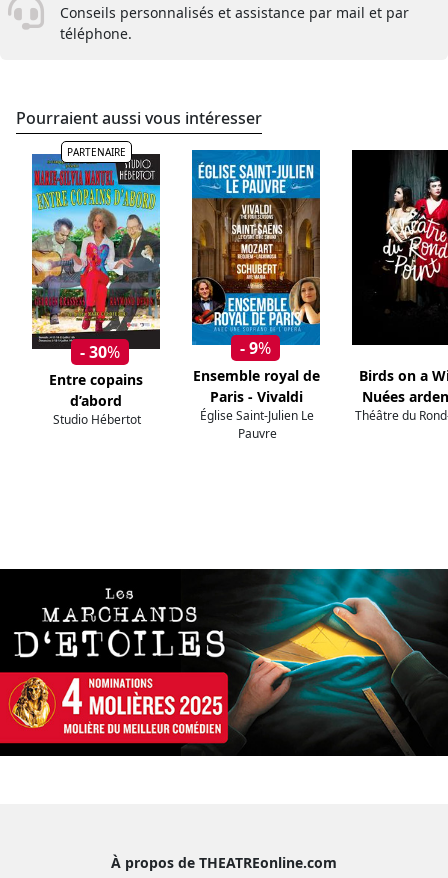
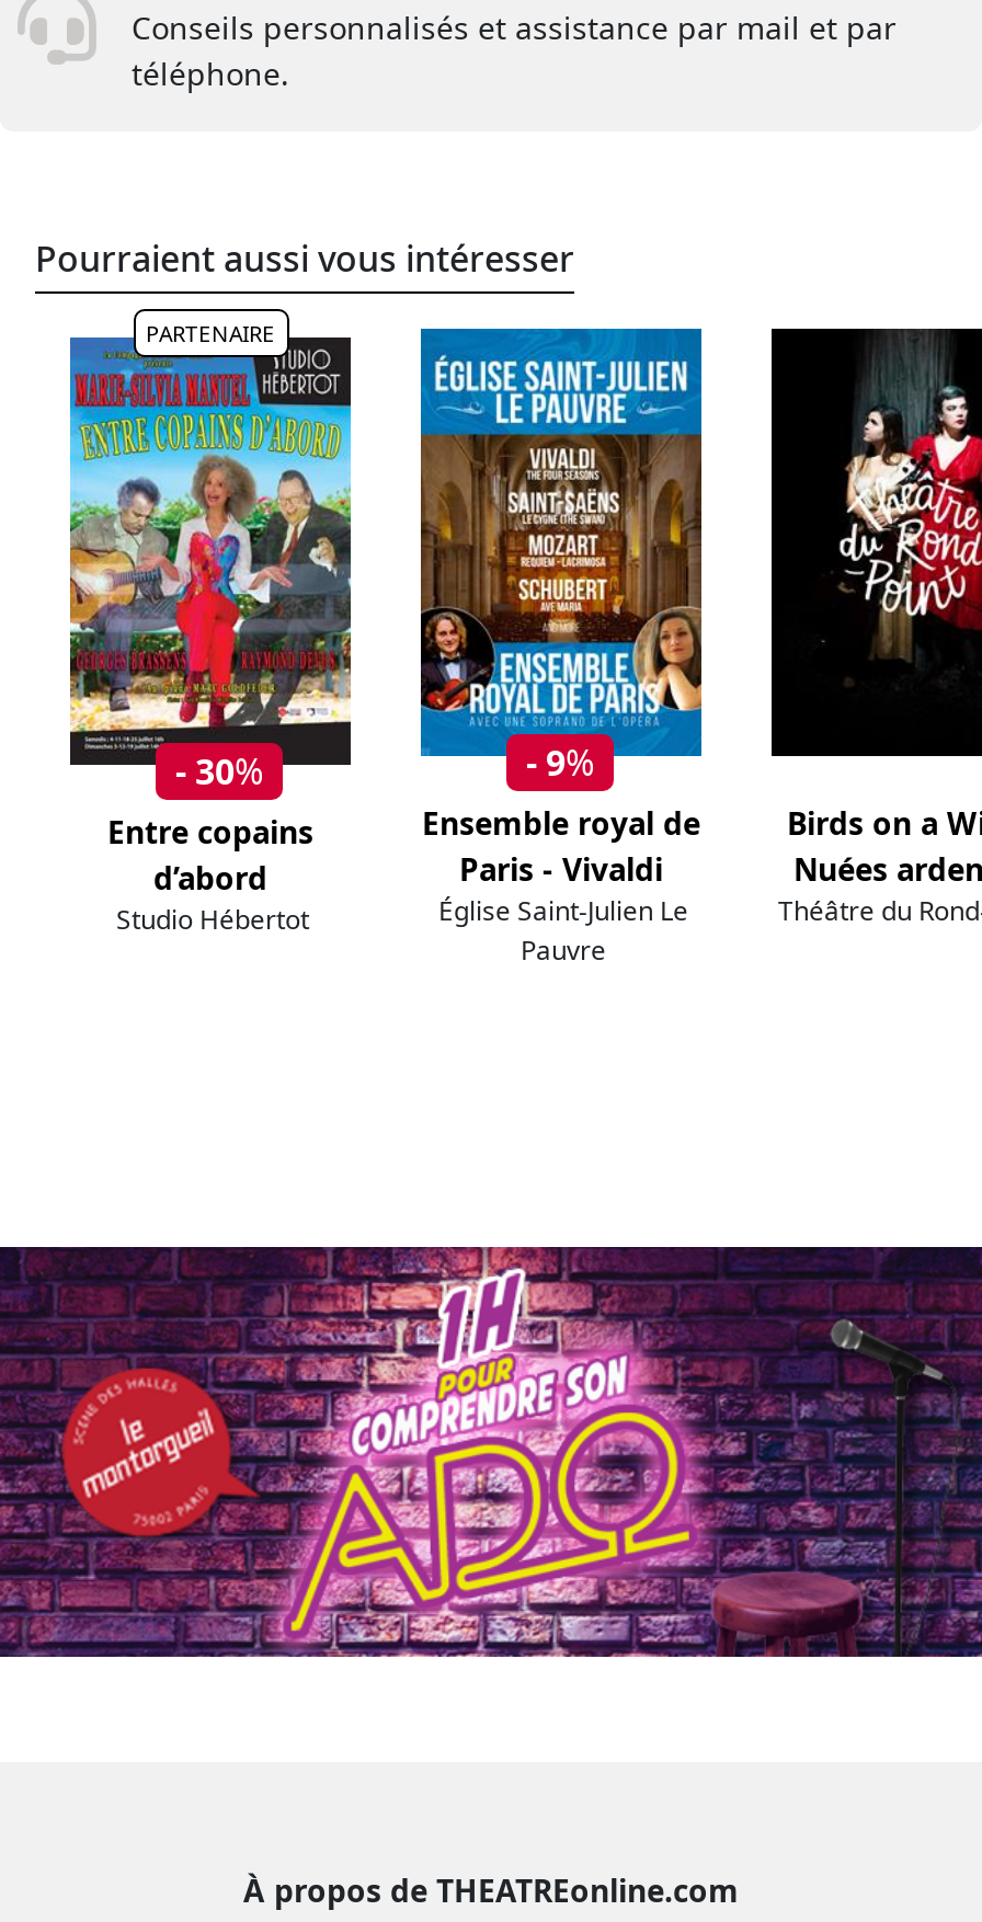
[3,568,445,757] [image] -> [7,1245,975,1659] [image]

